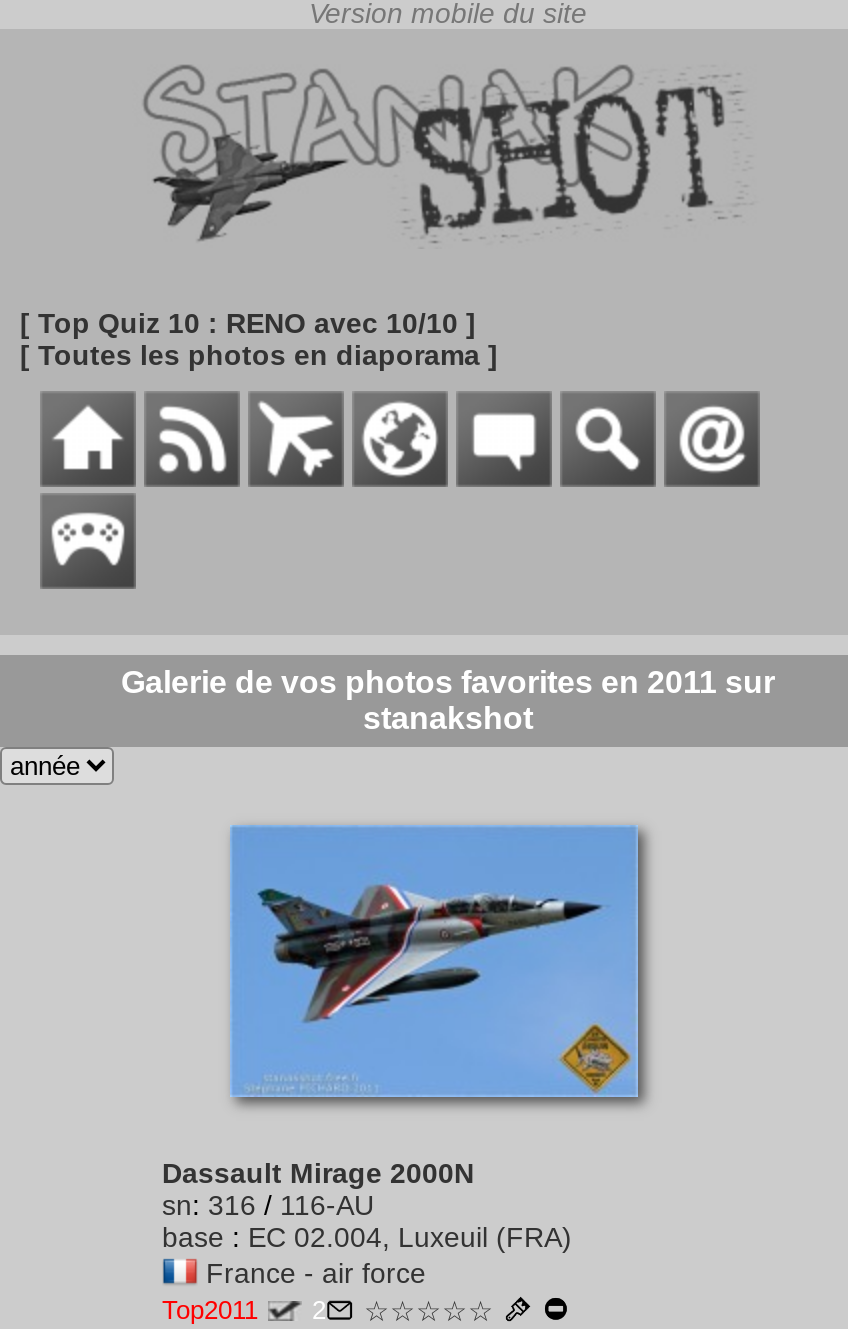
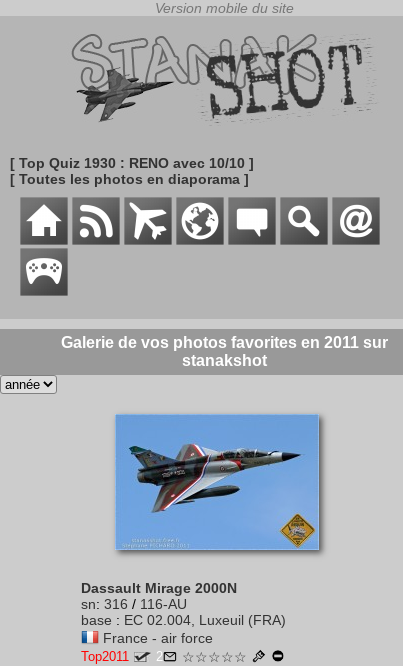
[20,307,476,339] [ Top Quiz 10 : RENO avec 10/10 ] -> [10,155,254,171] [ Top Quiz 1930 : RENO avec 10/10 ]

